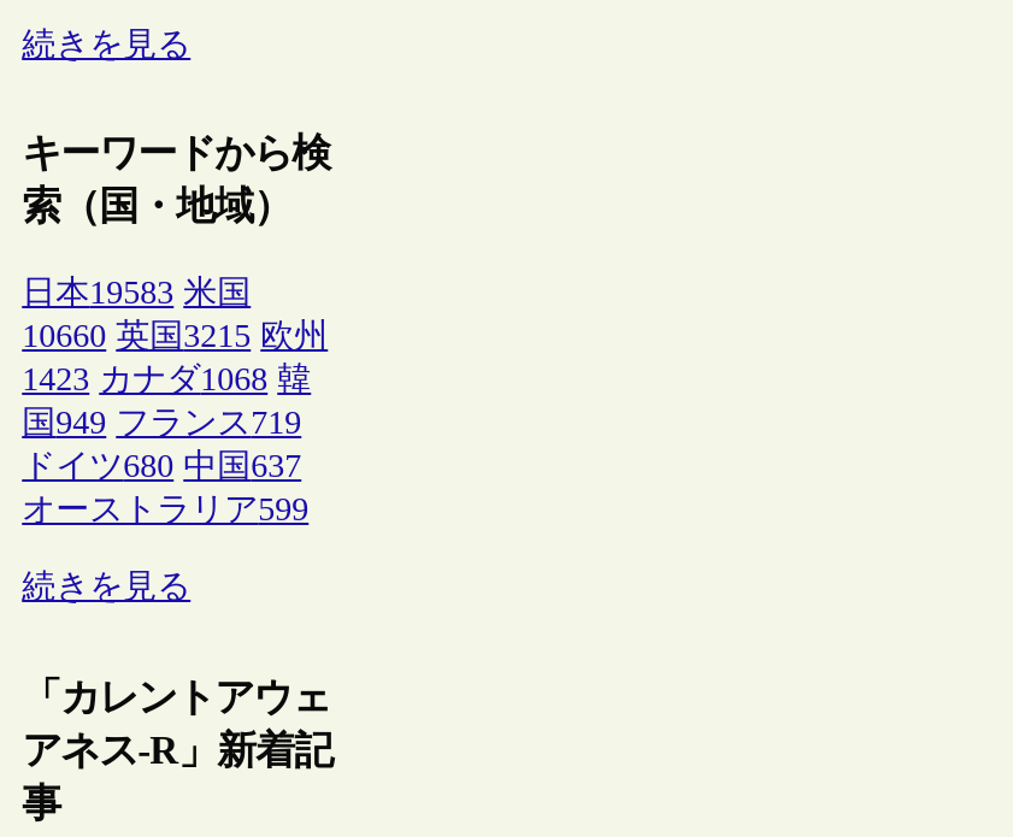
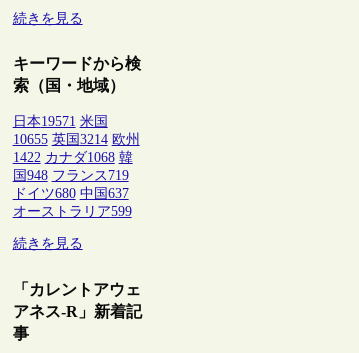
[22,276,251,312] 日本19583 米国 -> [13,114,108,129] 日本19571 米国
[22,319,328,355] 10660 英国3215 欧州 -> [13,132,140,147] 10655 英国3214 欧州
[22,362,311,398] 1423 カナダ1068 韓 -> [13,150,133,165] 1422 カナダ1068 韓
[22,406,301,442] 国949 フランス719 -> [13,168,129,183] 国948 フランス719

